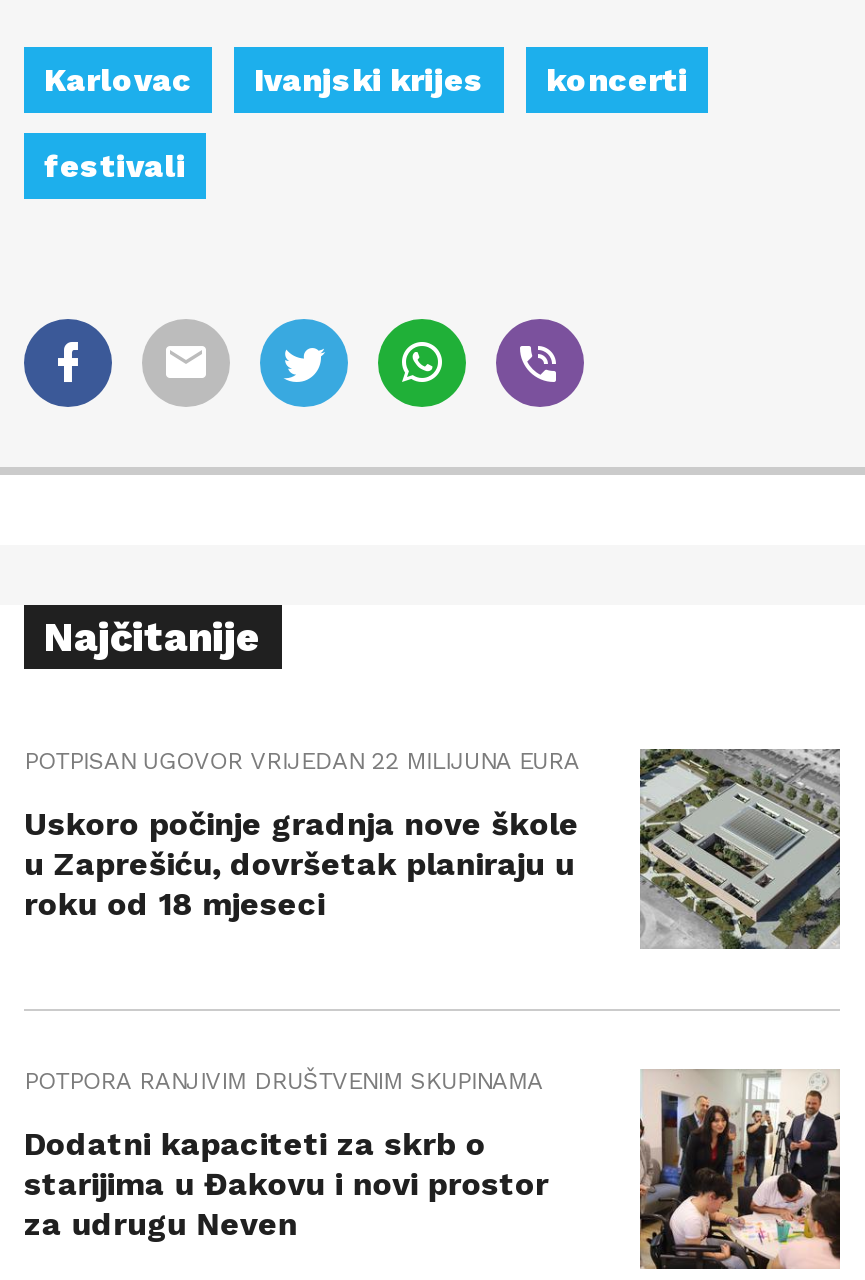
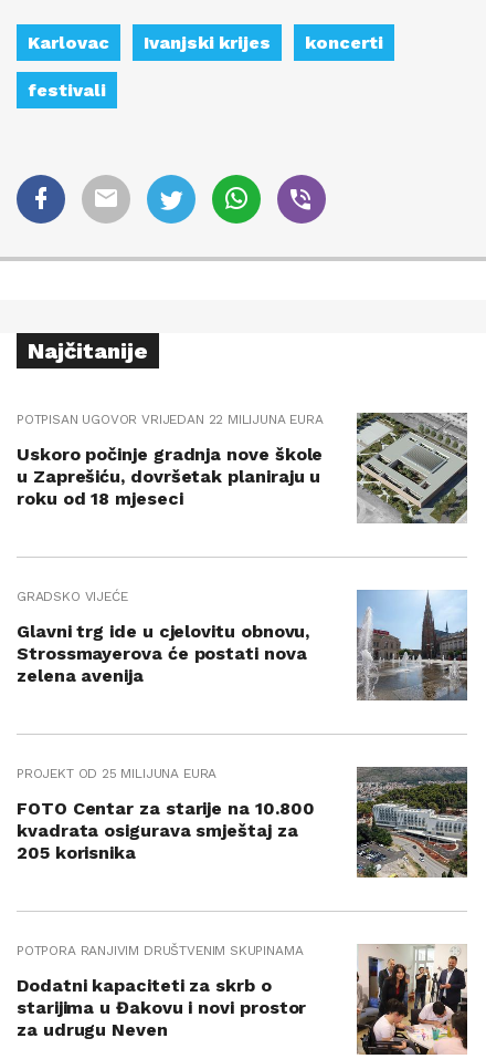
none -> [17,589,310,686] GRADSKO VIJEĆE | Glavni trg ide u cjelovitu obnovu, | Strossmayerova će postati nova | zelena avenija
none -> [17,766,468,879] [image] | PROJEKT OD 25 MILIJUNA EURA | FOTO Centar za starije na 10.800 | kvadrata osigurava smještaj za | 205 korisnika
none -> [357,590,468,702] [image]

